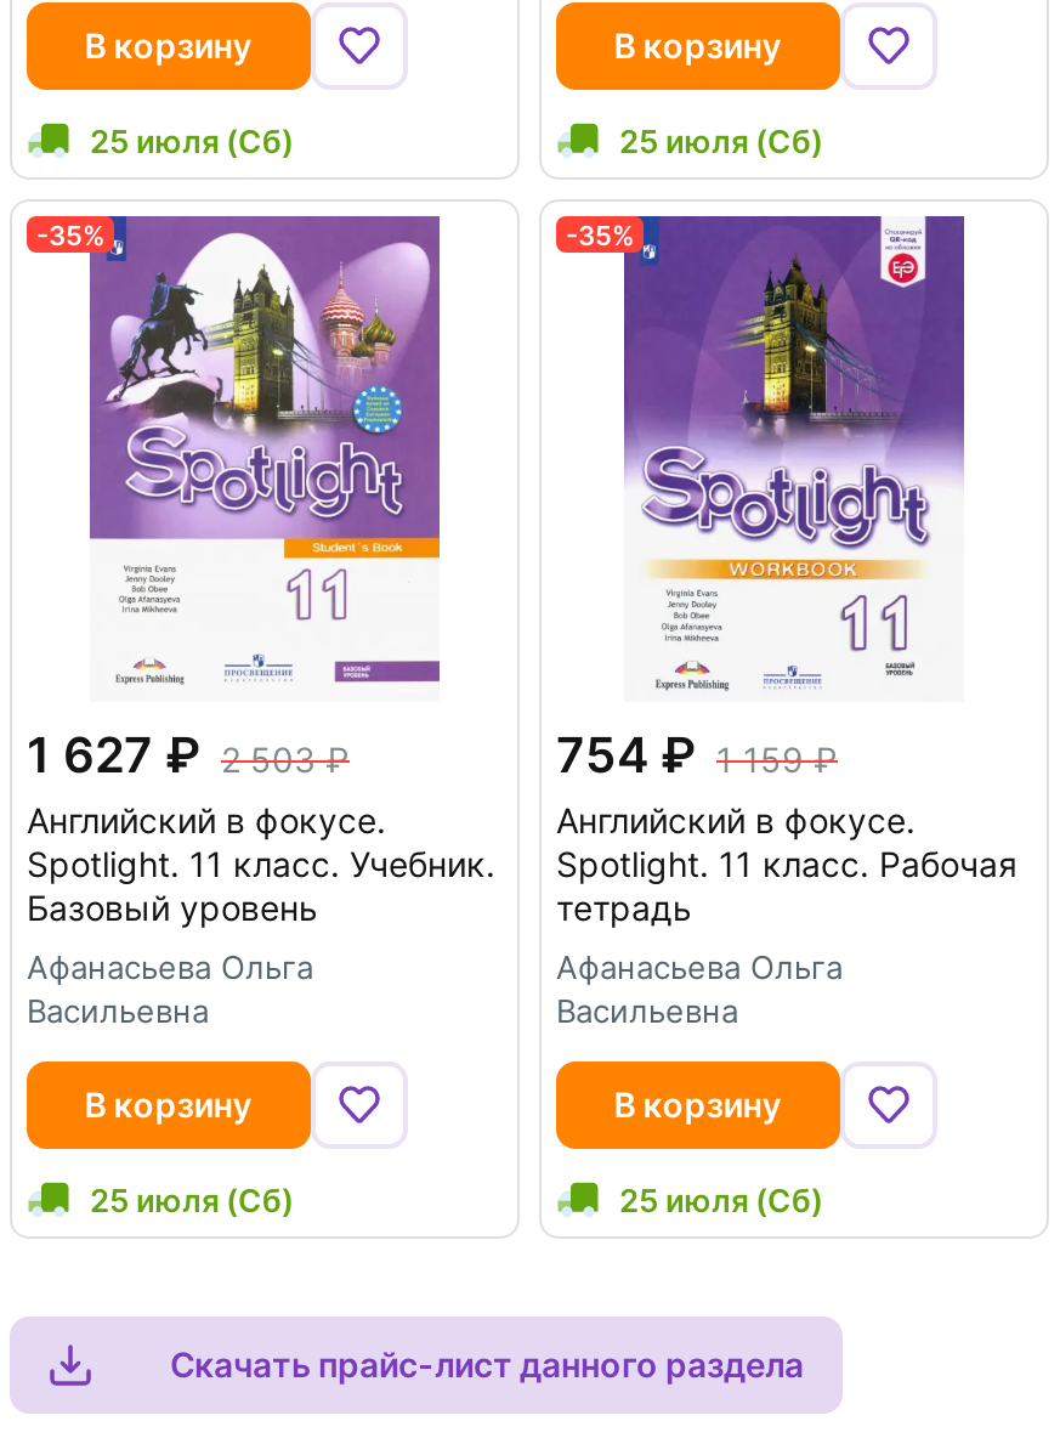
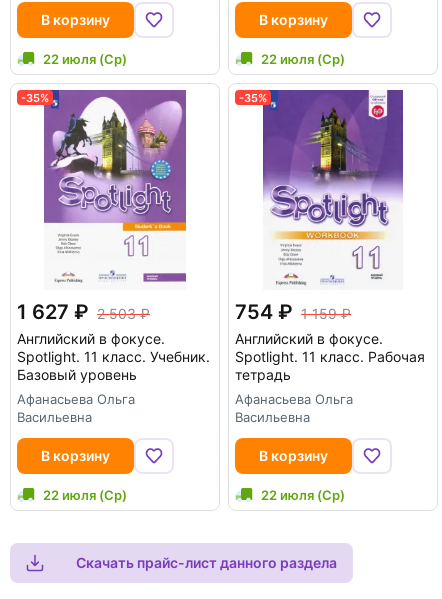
[90,121,294,160] 25 июля (Сб) -> [43,51,127,67] 22 июля (Ср)
[619,121,823,160] 25 июля (Сб) -> [261,51,345,67] 22 июля (Ср)
[90,1181,294,1219] 25 июля (Сб) -> [43,487,127,503] 22 июля (Ср)
[619,1181,823,1219] 25 июля (Сб) -> [261,487,345,503] 22 июля (Ср)

